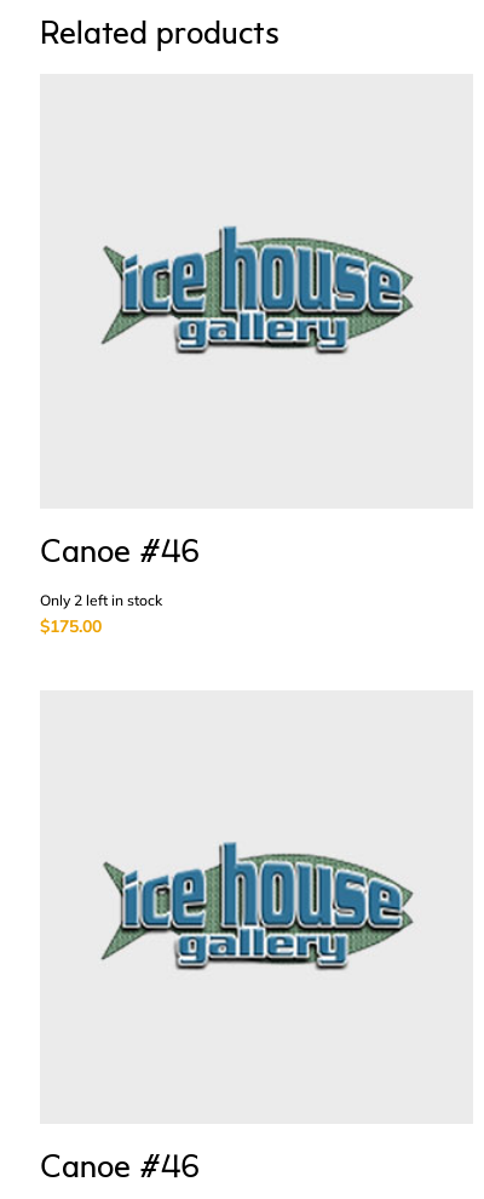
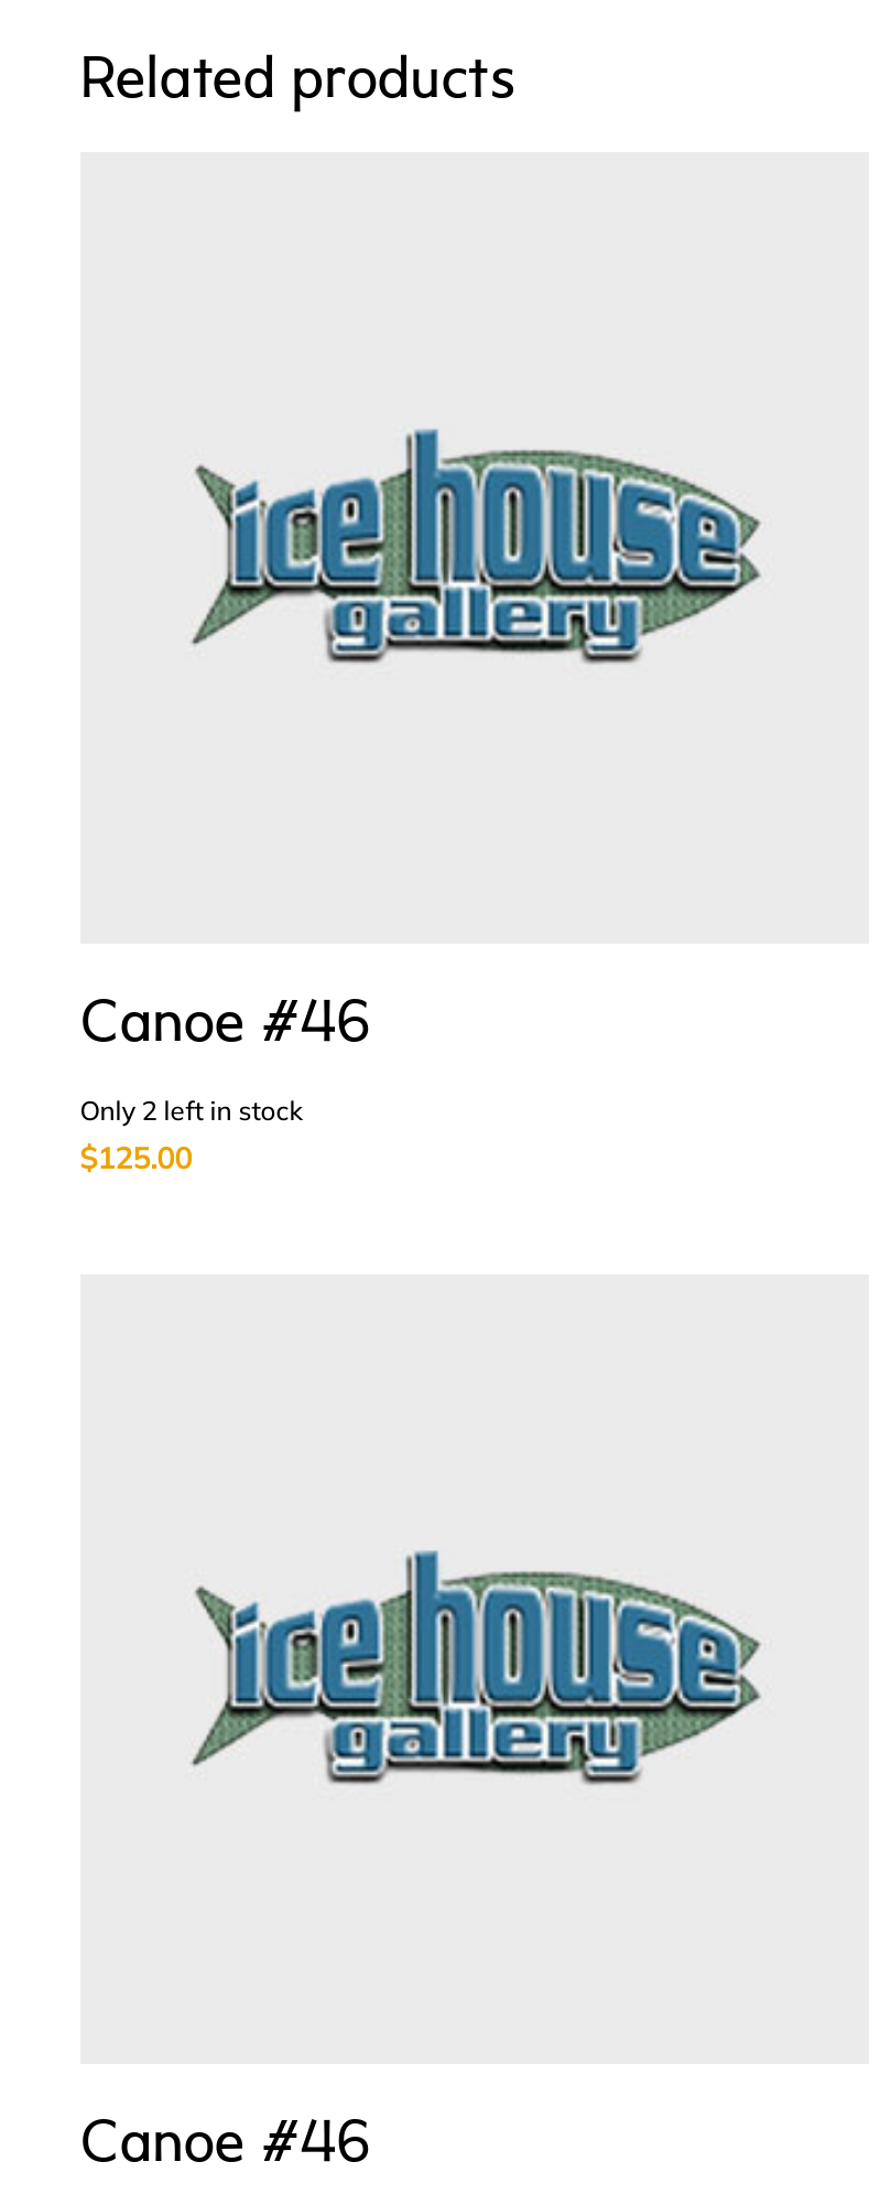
[40,615,101,637] $175.00 -> [80,1137,192,1177] $125.00

